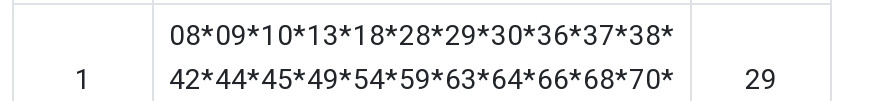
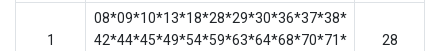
[169,62,675,94] 42*44*45*49*54*59*63*64*66*68*70* -> [93,32,346,48] 42*44*45*49*54*59*63*64*68*70*71*
[745,62,777,94] 29 -> [381,32,397,48] 28

